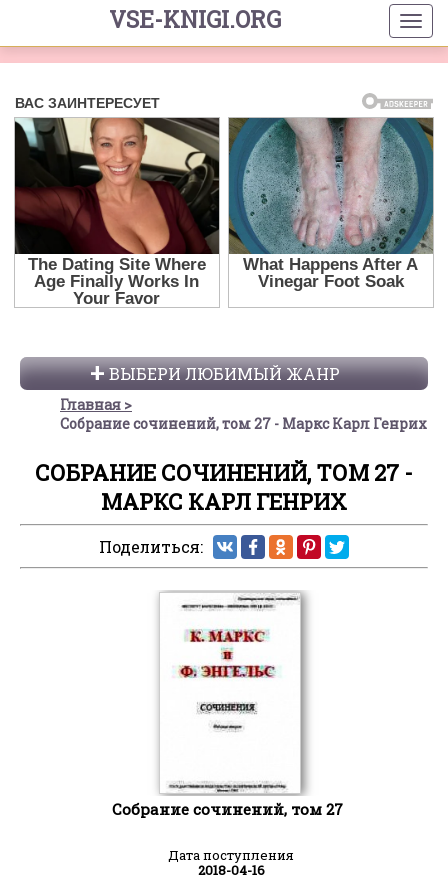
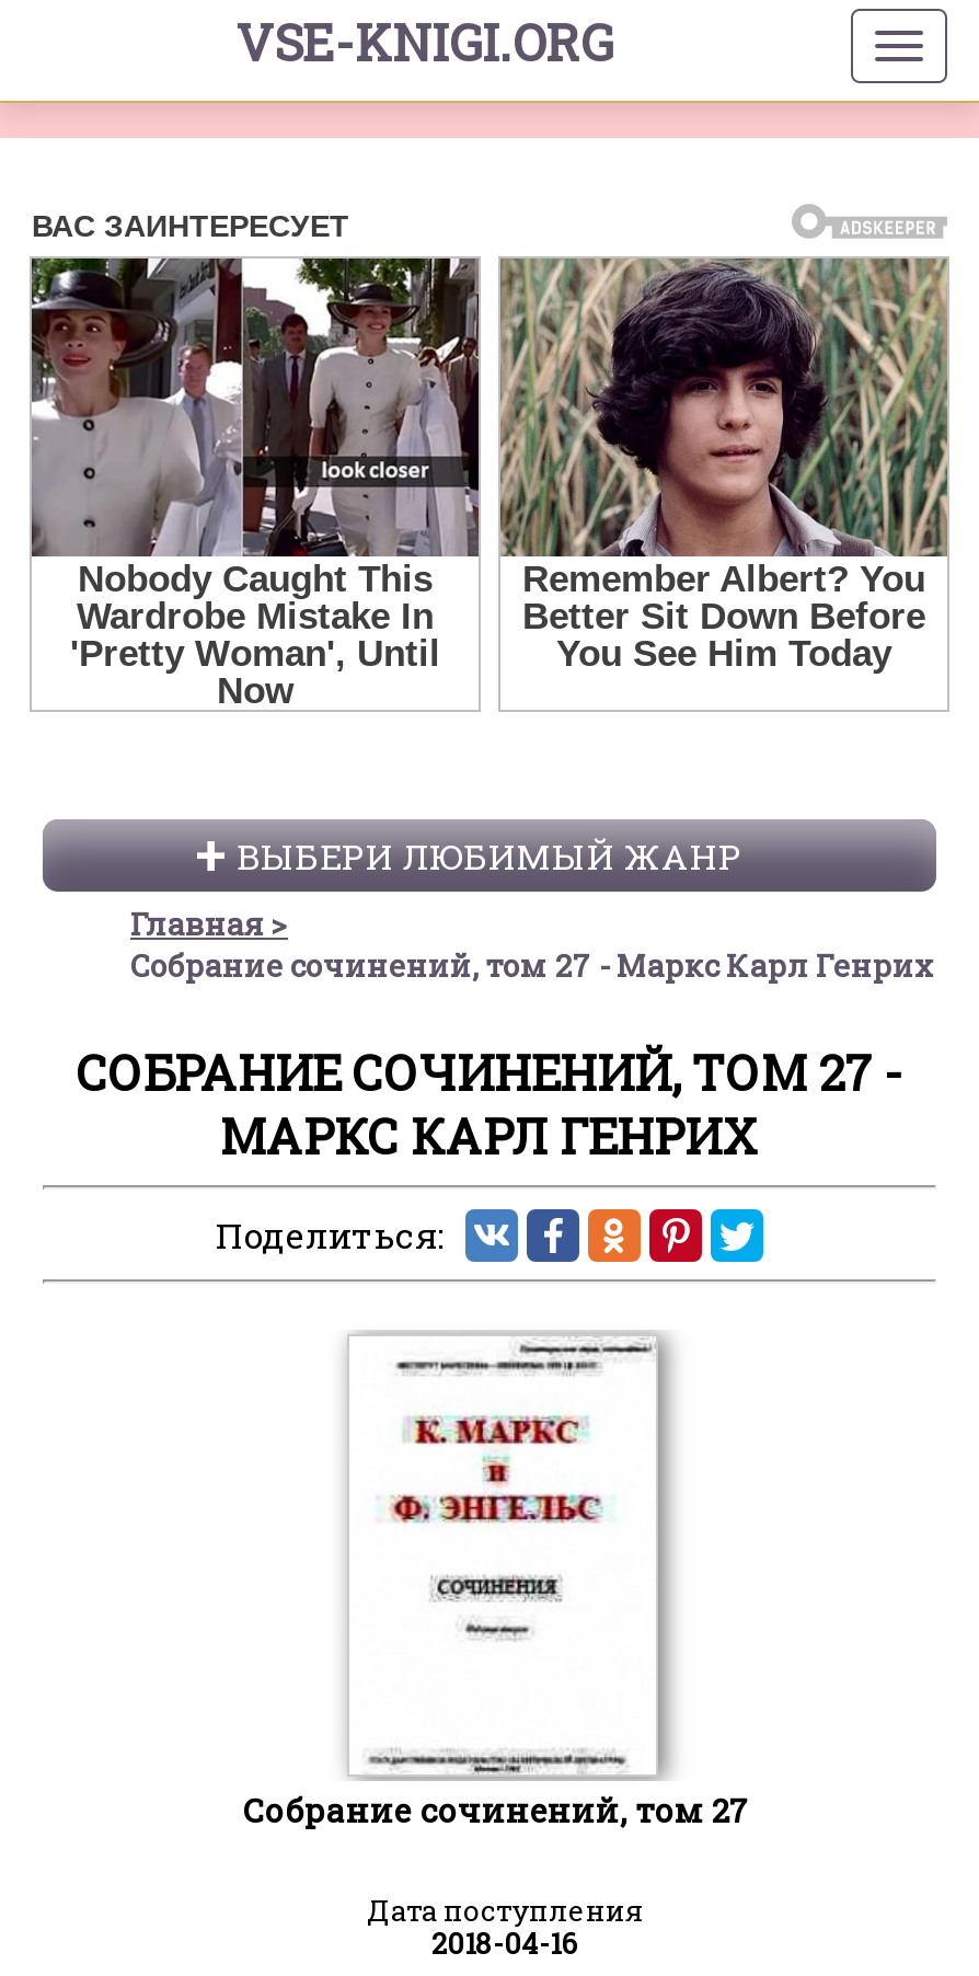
[15,117,219,305] [image] -> [30,256,481,705] [image]
[228,117,434,291] [image] -> [498,256,949,675] [image]

